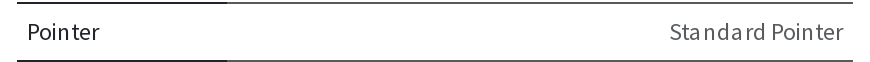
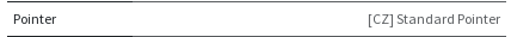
[669,17,843,47] Standard Pointer -> [368,10,500,28] [CZ] Standard Pointer

